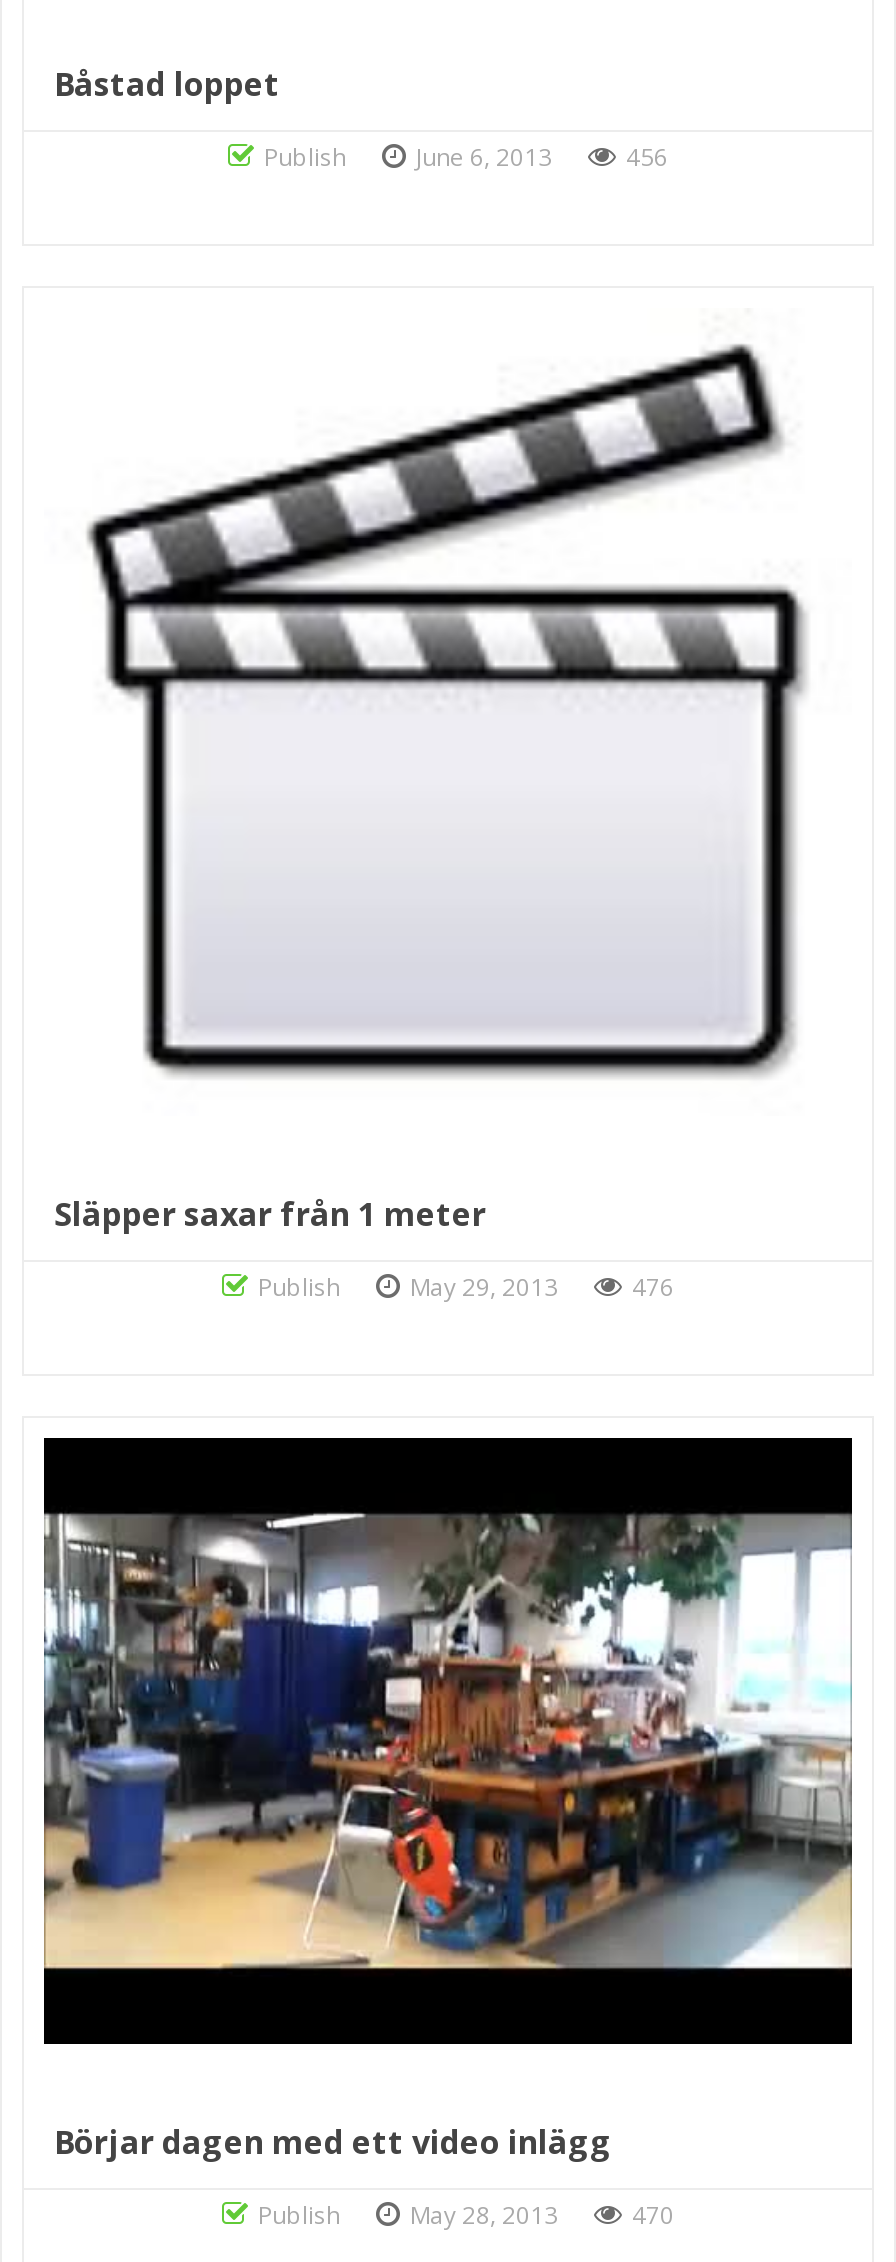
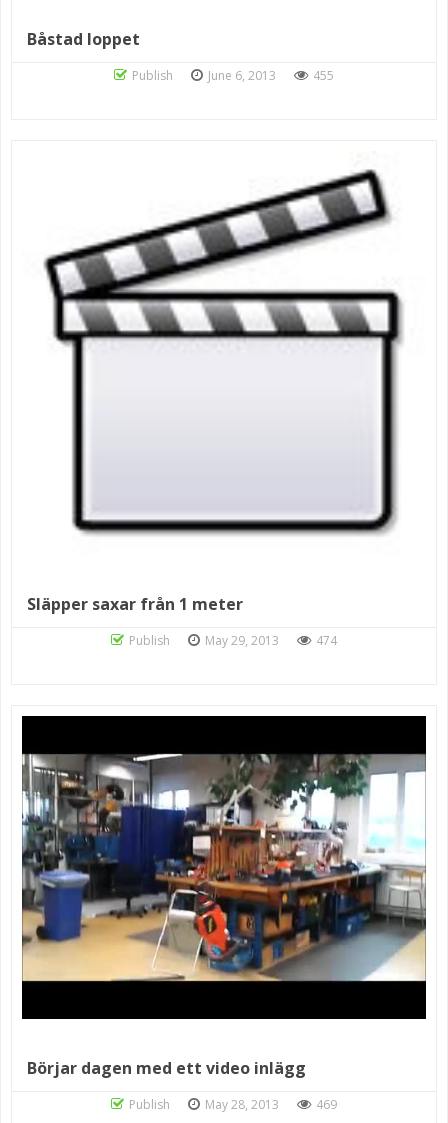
[626,139,668,173] 456 -> [313,66,334,83] 455
[632,1269,674,1303] 476 -> [316,631,337,648] 474
[632,2197,674,2231] 470 -> [316,1095,337,1112] 469

